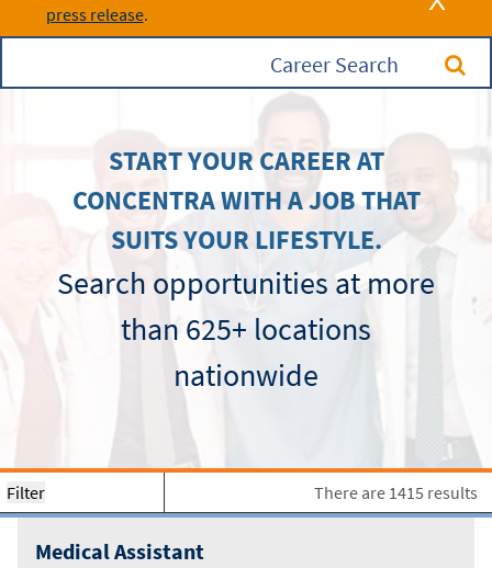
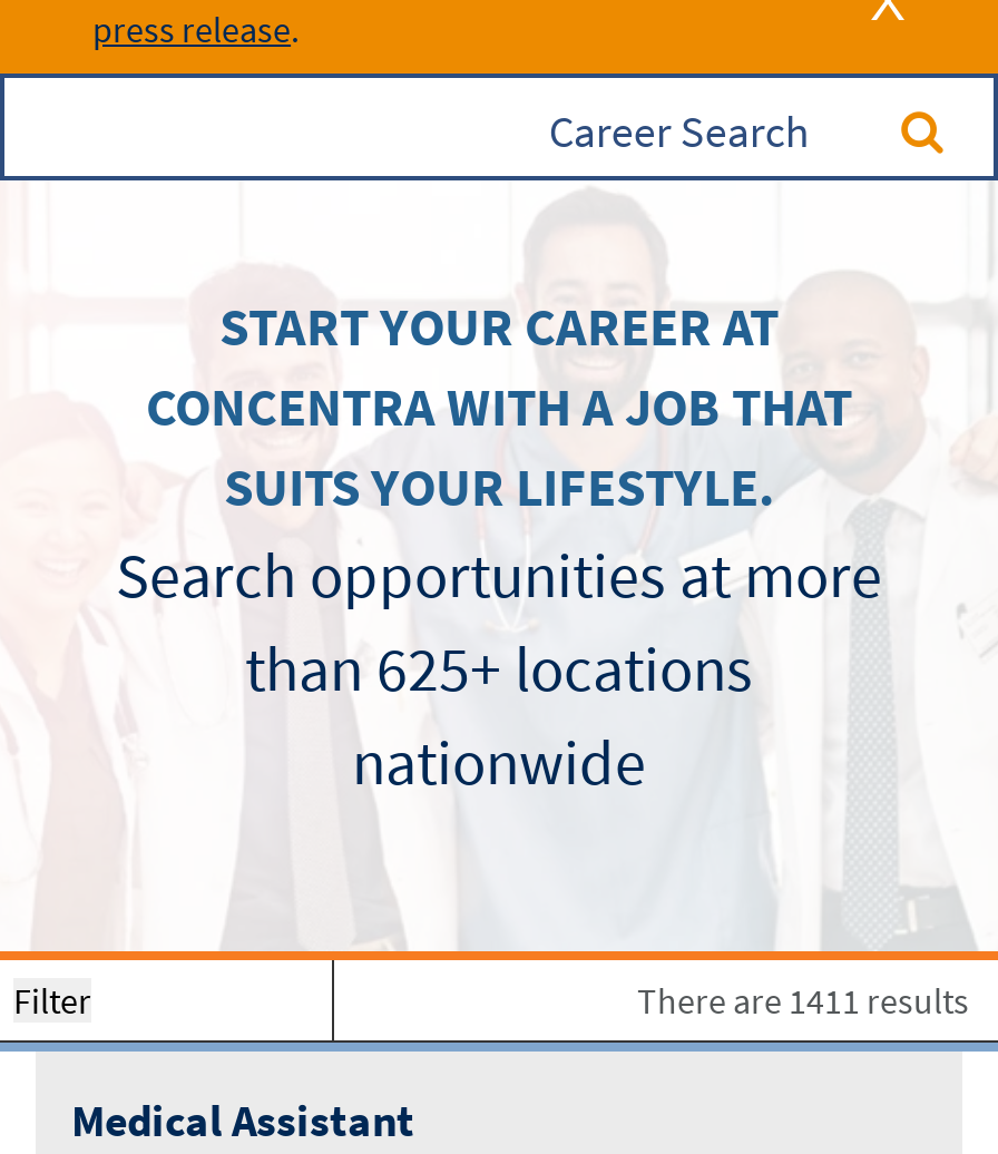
[314,481,478,503] There are 1415 results -> [637,978,969,1023] There are 1411 results

